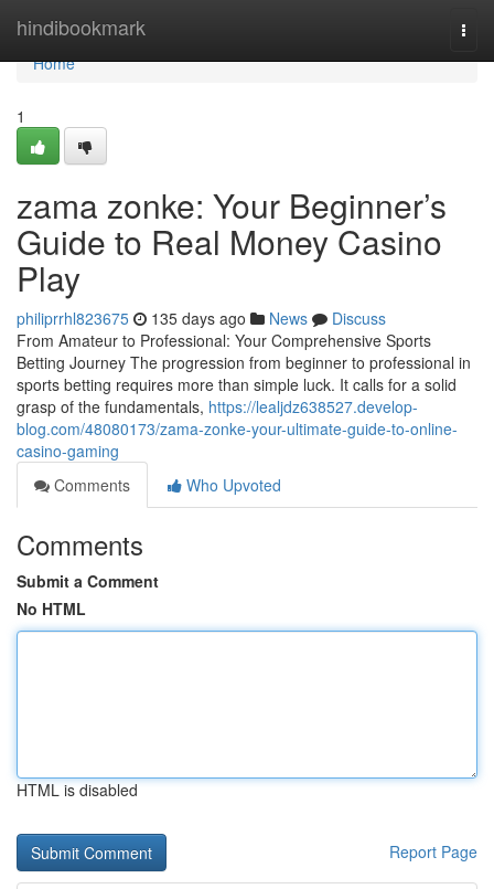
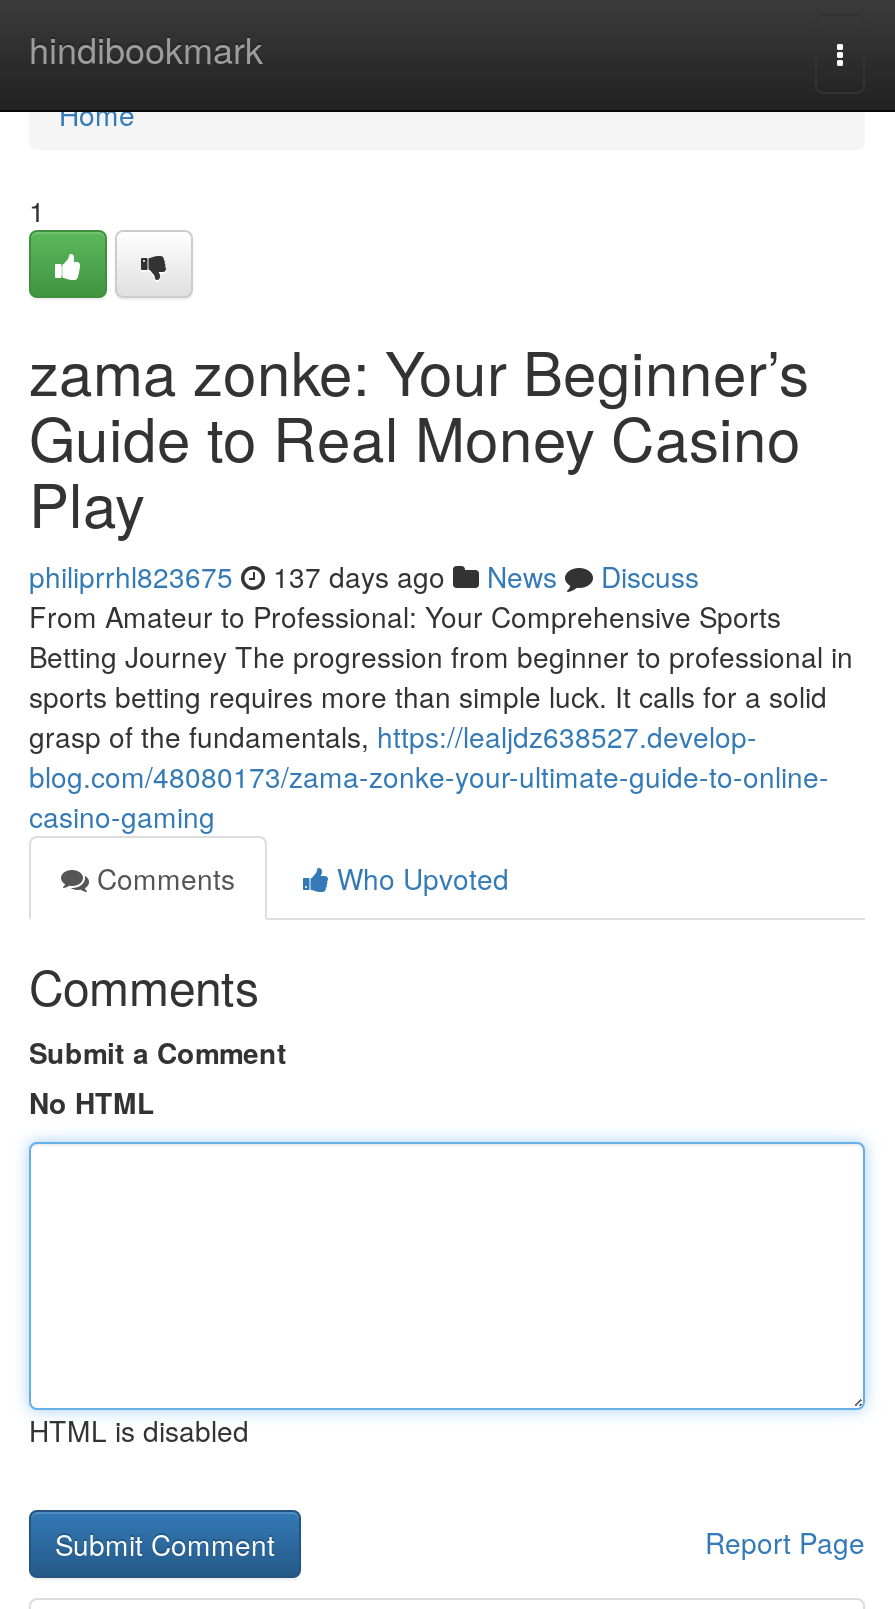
[17,307,386,329] philiprrhl823675 135 days ago News Discuss -> [29,556,699,596] philiprrhl823675 137 days ago News Discuss

